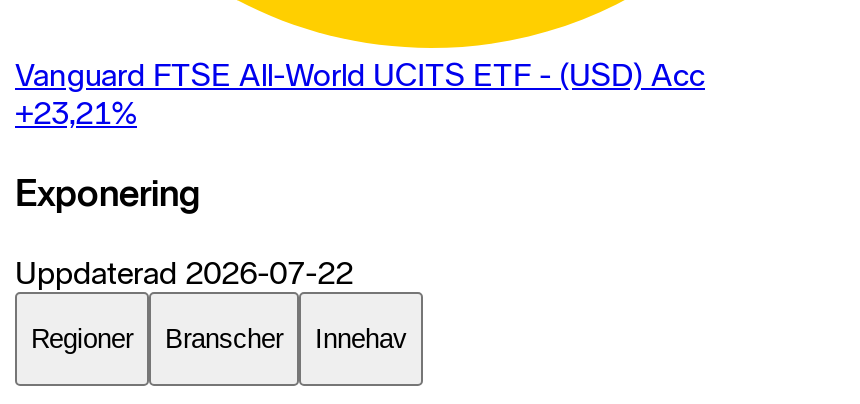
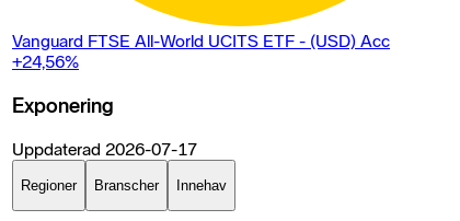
[15,94,137,132] +23,21% -> [12,52,79,72] +24,56%
[15,253,353,291] Uppdaterad 2026-07-22 -> [12,138,197,159] Uppdaterad 2026-07-17

